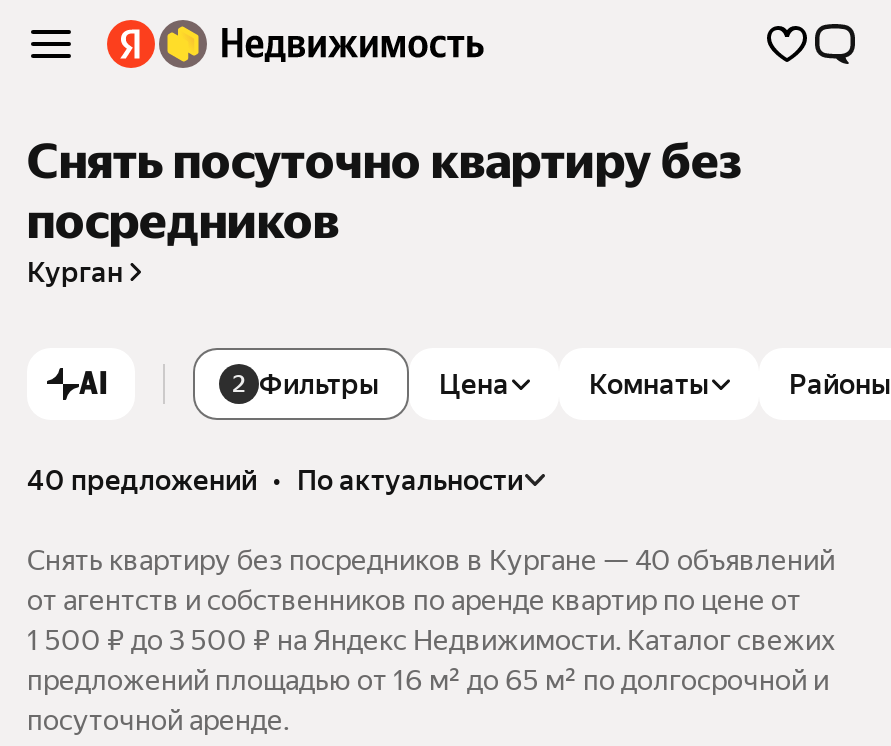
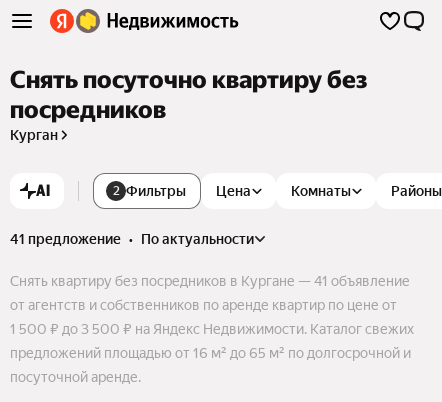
[27,464,523,496] 40 предложений • по актуальности -> [10,231,254,247] 41 предложение • по актуальности
[27,544,835,576] Снять квартиру без посредников в Кургане — 40 объявлений -> [10,273,410,289] Снять квартиру без посредников в Кургане — 41 объявление

